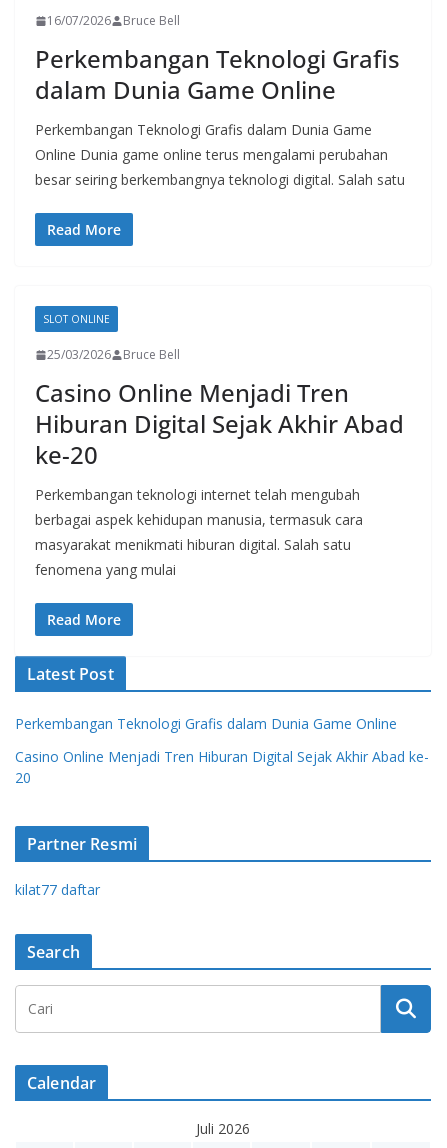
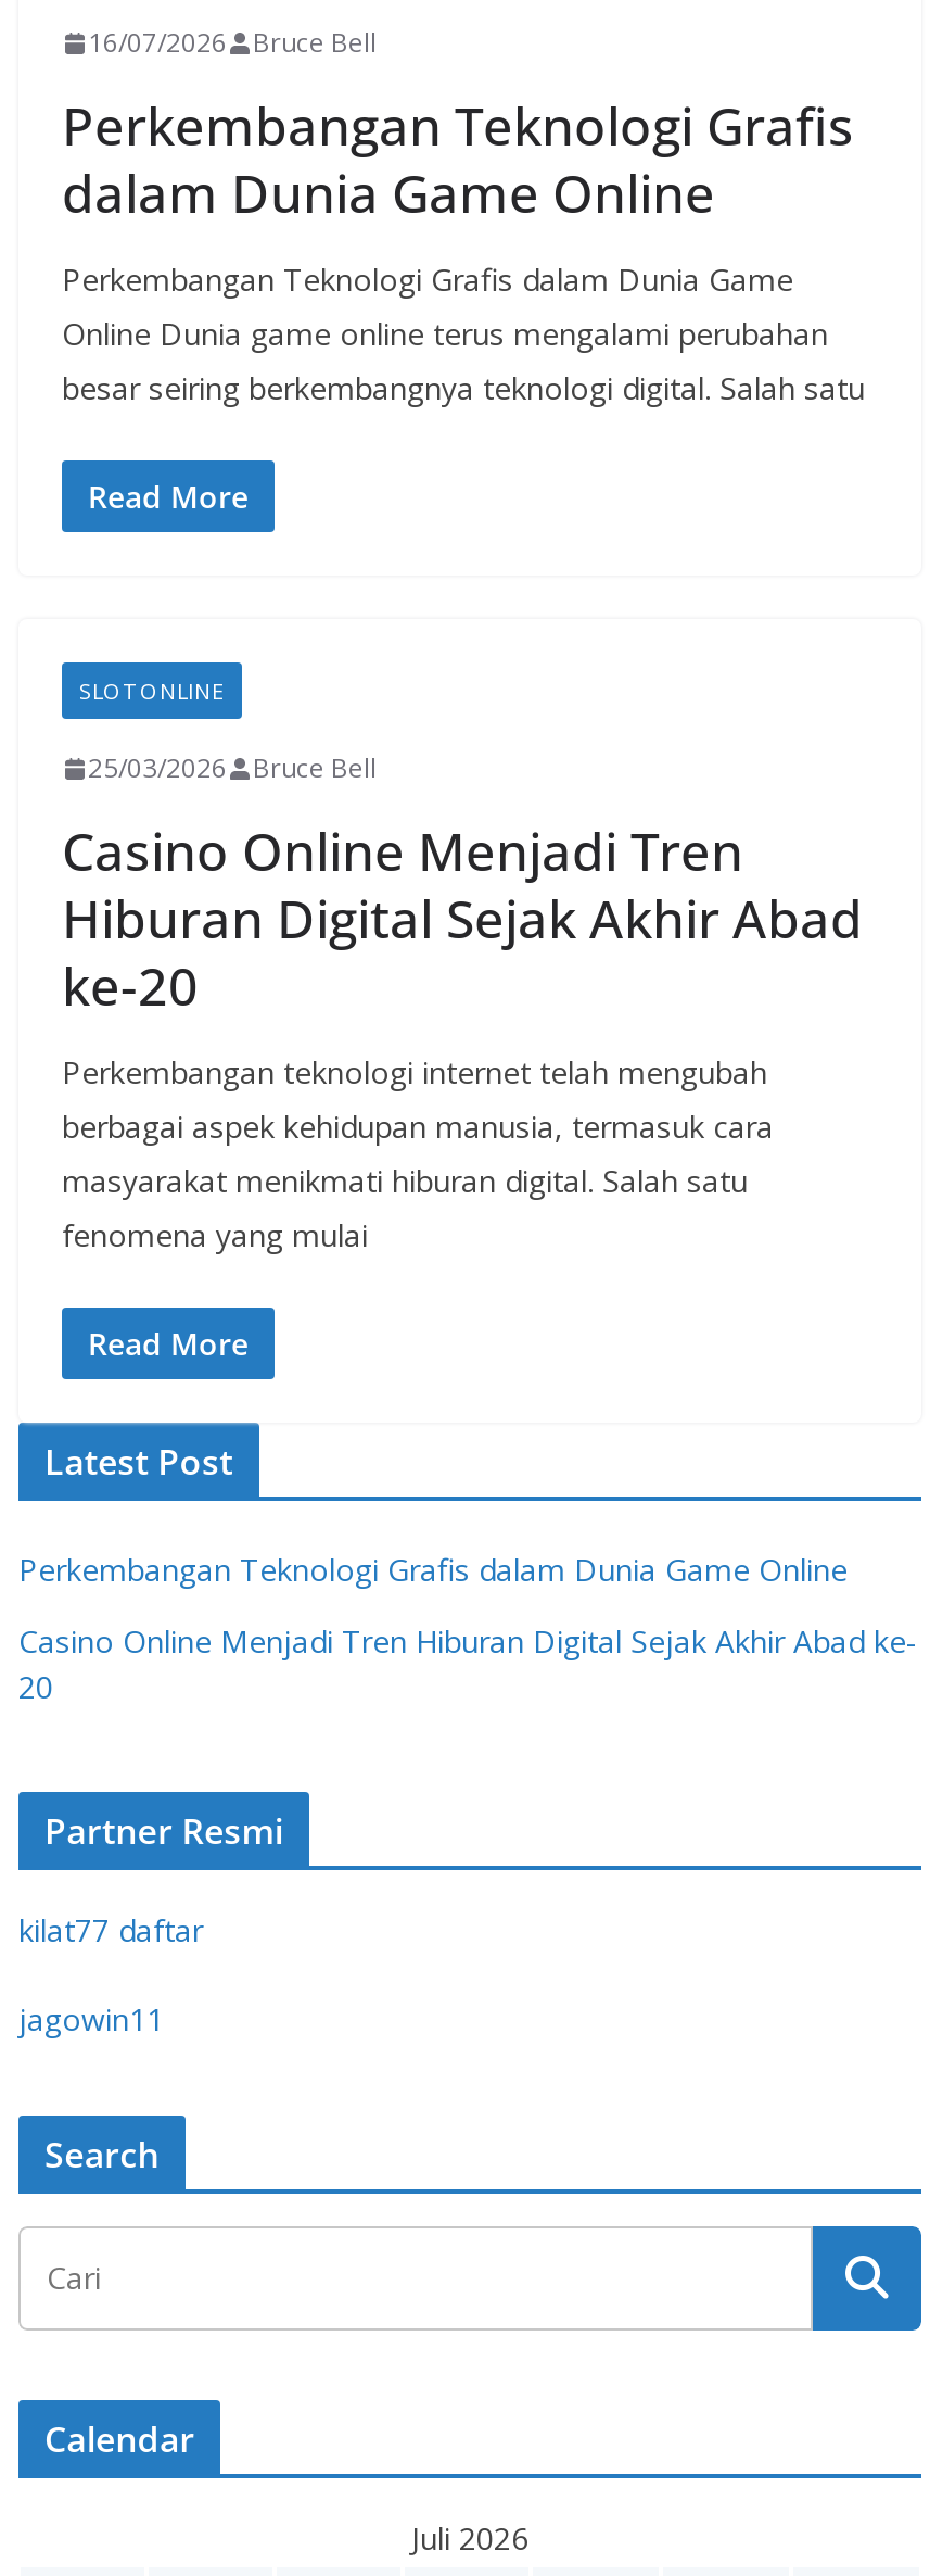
none -> [18,1998,164,2040] jagowin11

